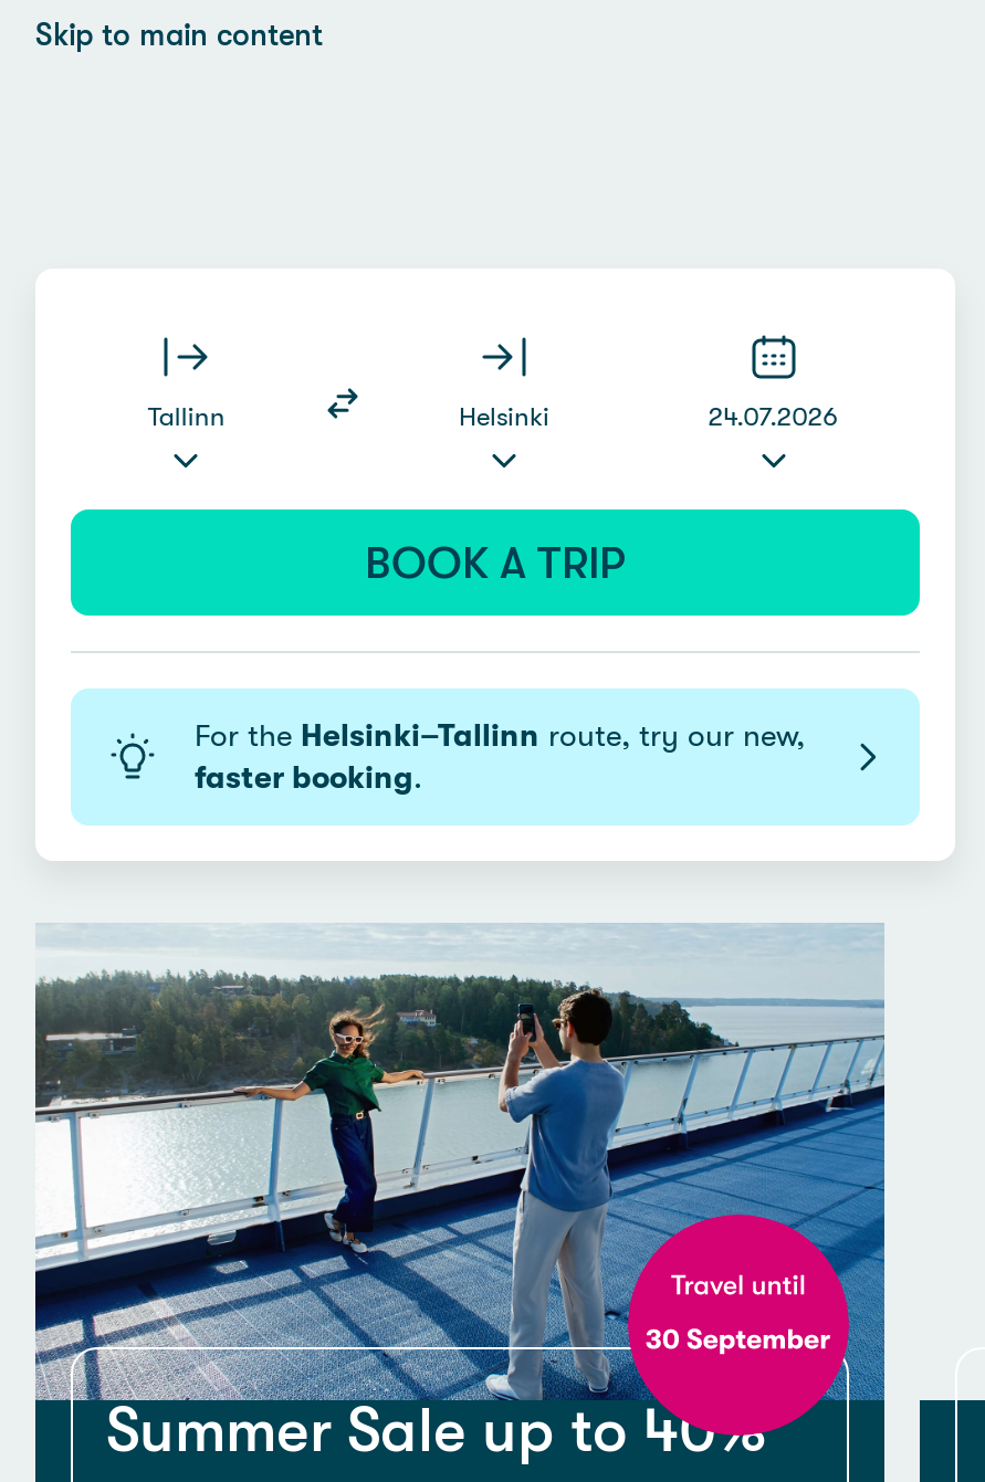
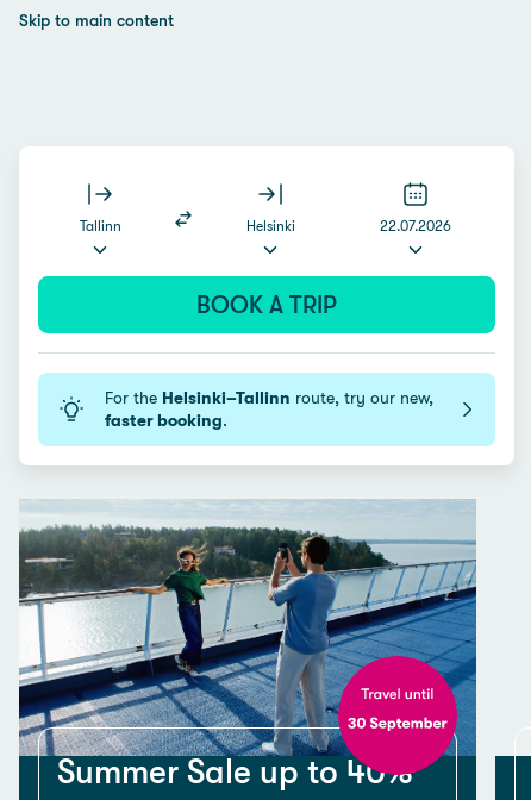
[708,403,838,430] 24.07.2026 -> [380,219,452,233] 22.07.2026

